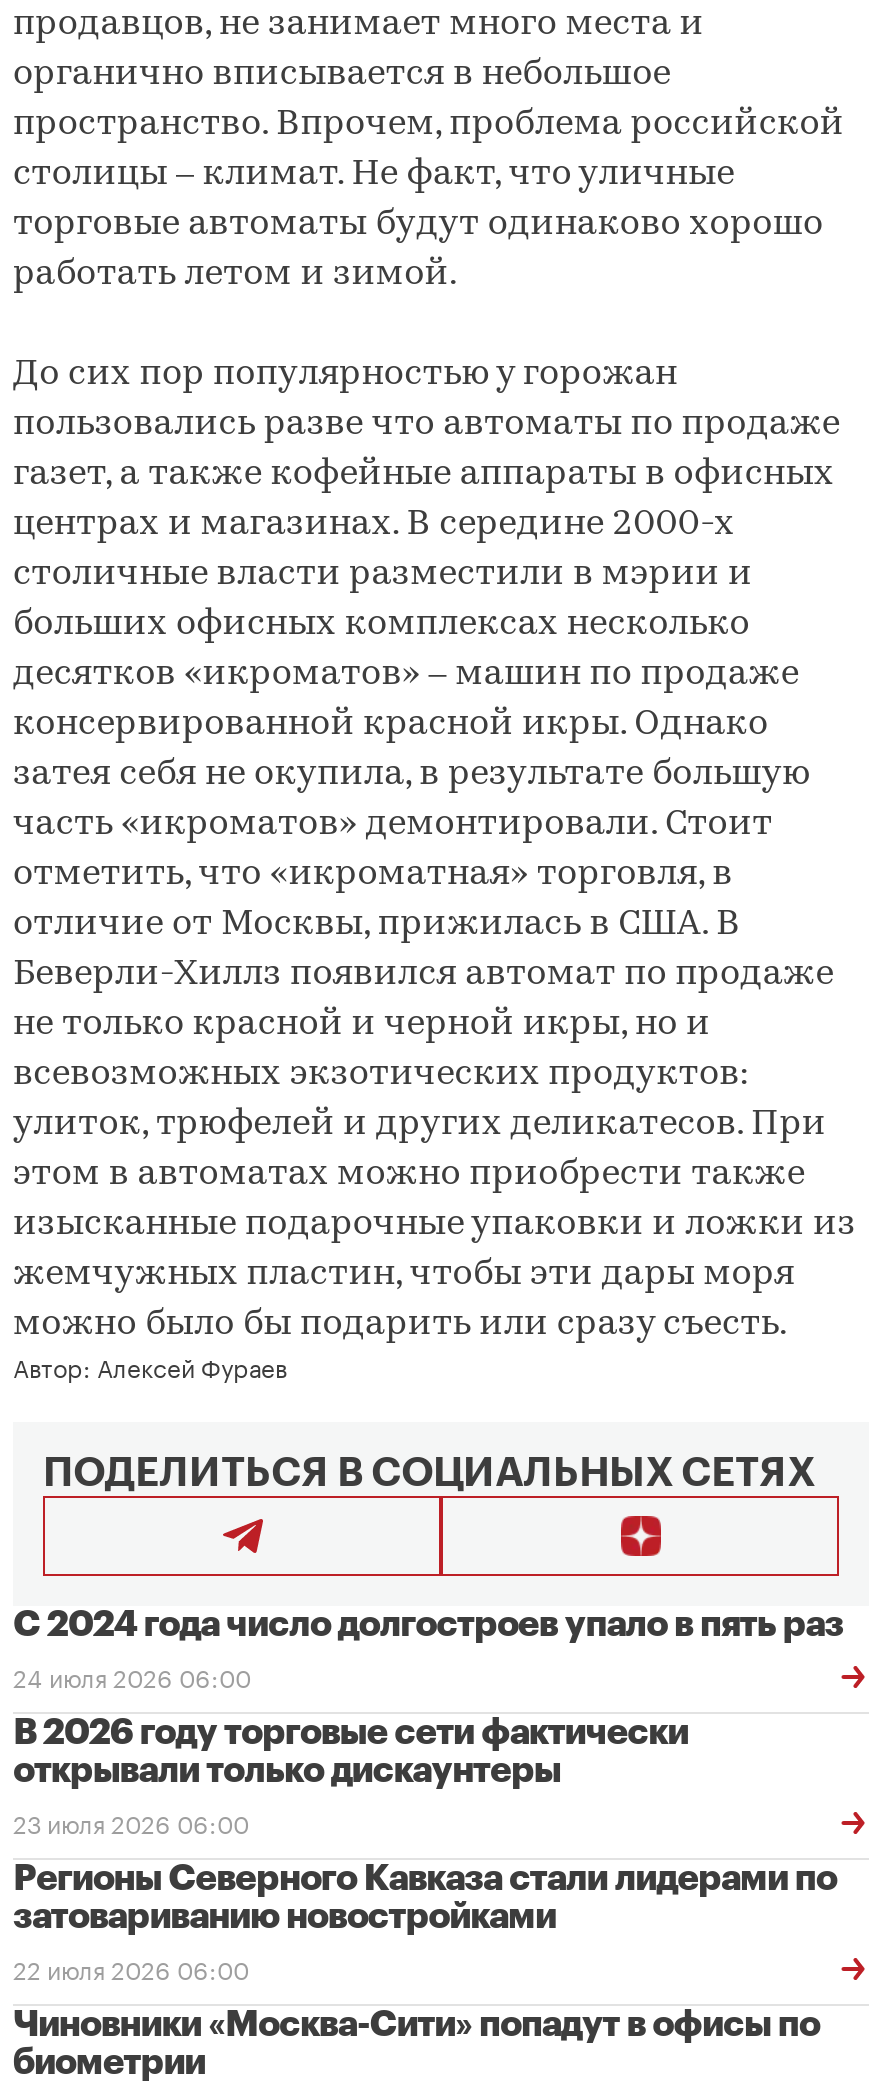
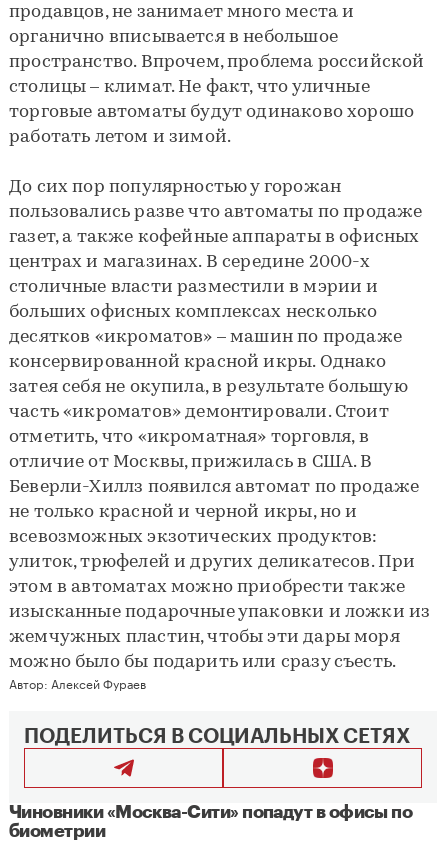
[13,1606,843,1986] С 2024 года число долгостроев упало в пять раз | 24 июля 2026 06:00 | В 2026 году торговые сети фактически | открывали только дискаунтеры | 23 июля 2026 06:00 | Регионы Северного Кавказа стали лидерами по | затовариванию новостройками | 22 июля 2026 06:00 -> none

